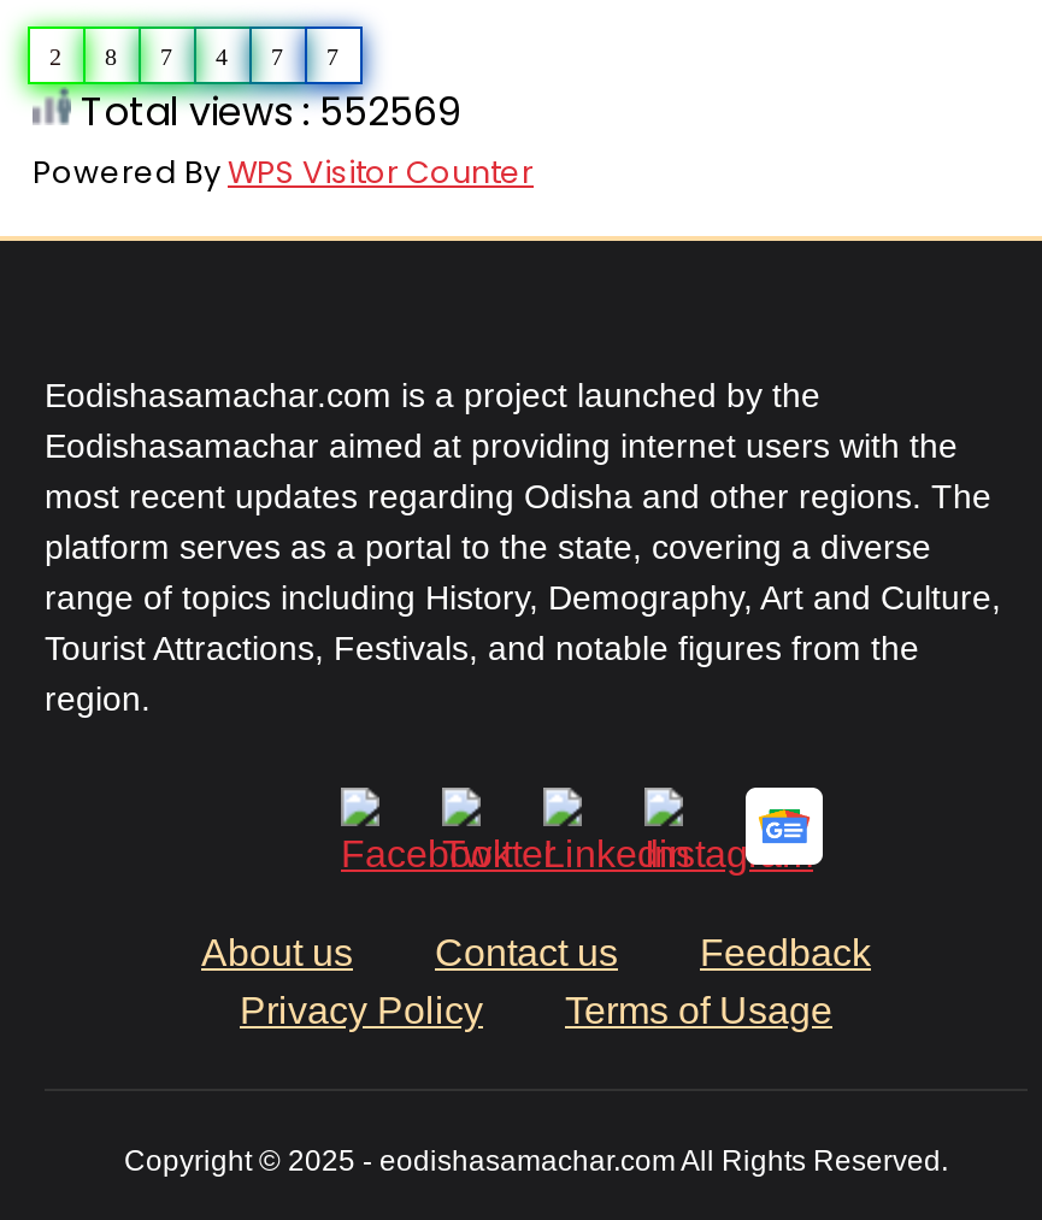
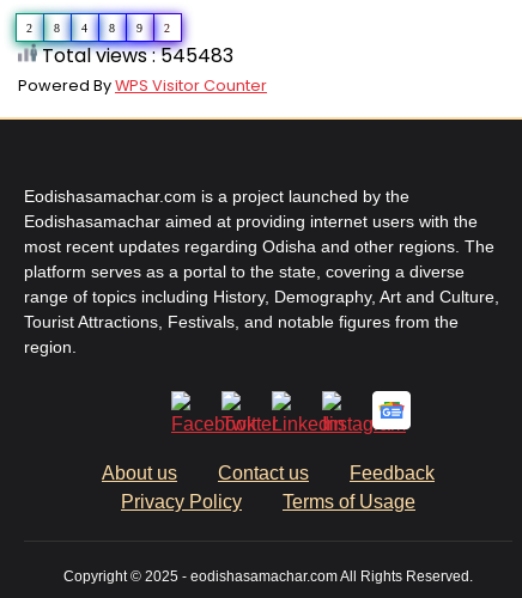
[71,44,459,140] 7 | 7 | Total views : 552569 -> [37,22,233,70] 8 | 9 | 2 | Total views : 545483
[160,44,172,71] 7 -> none

